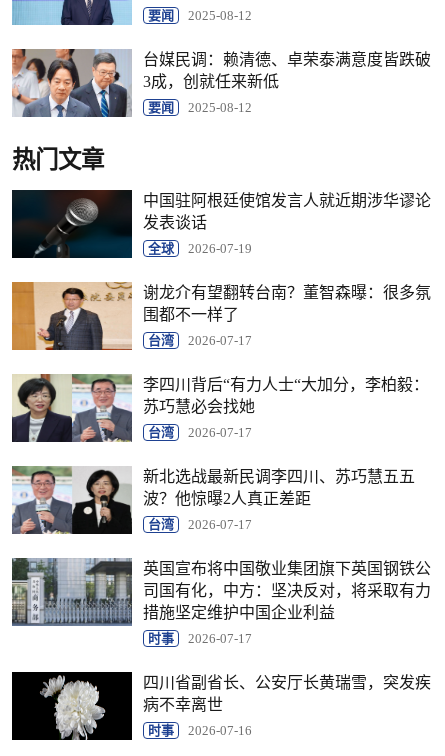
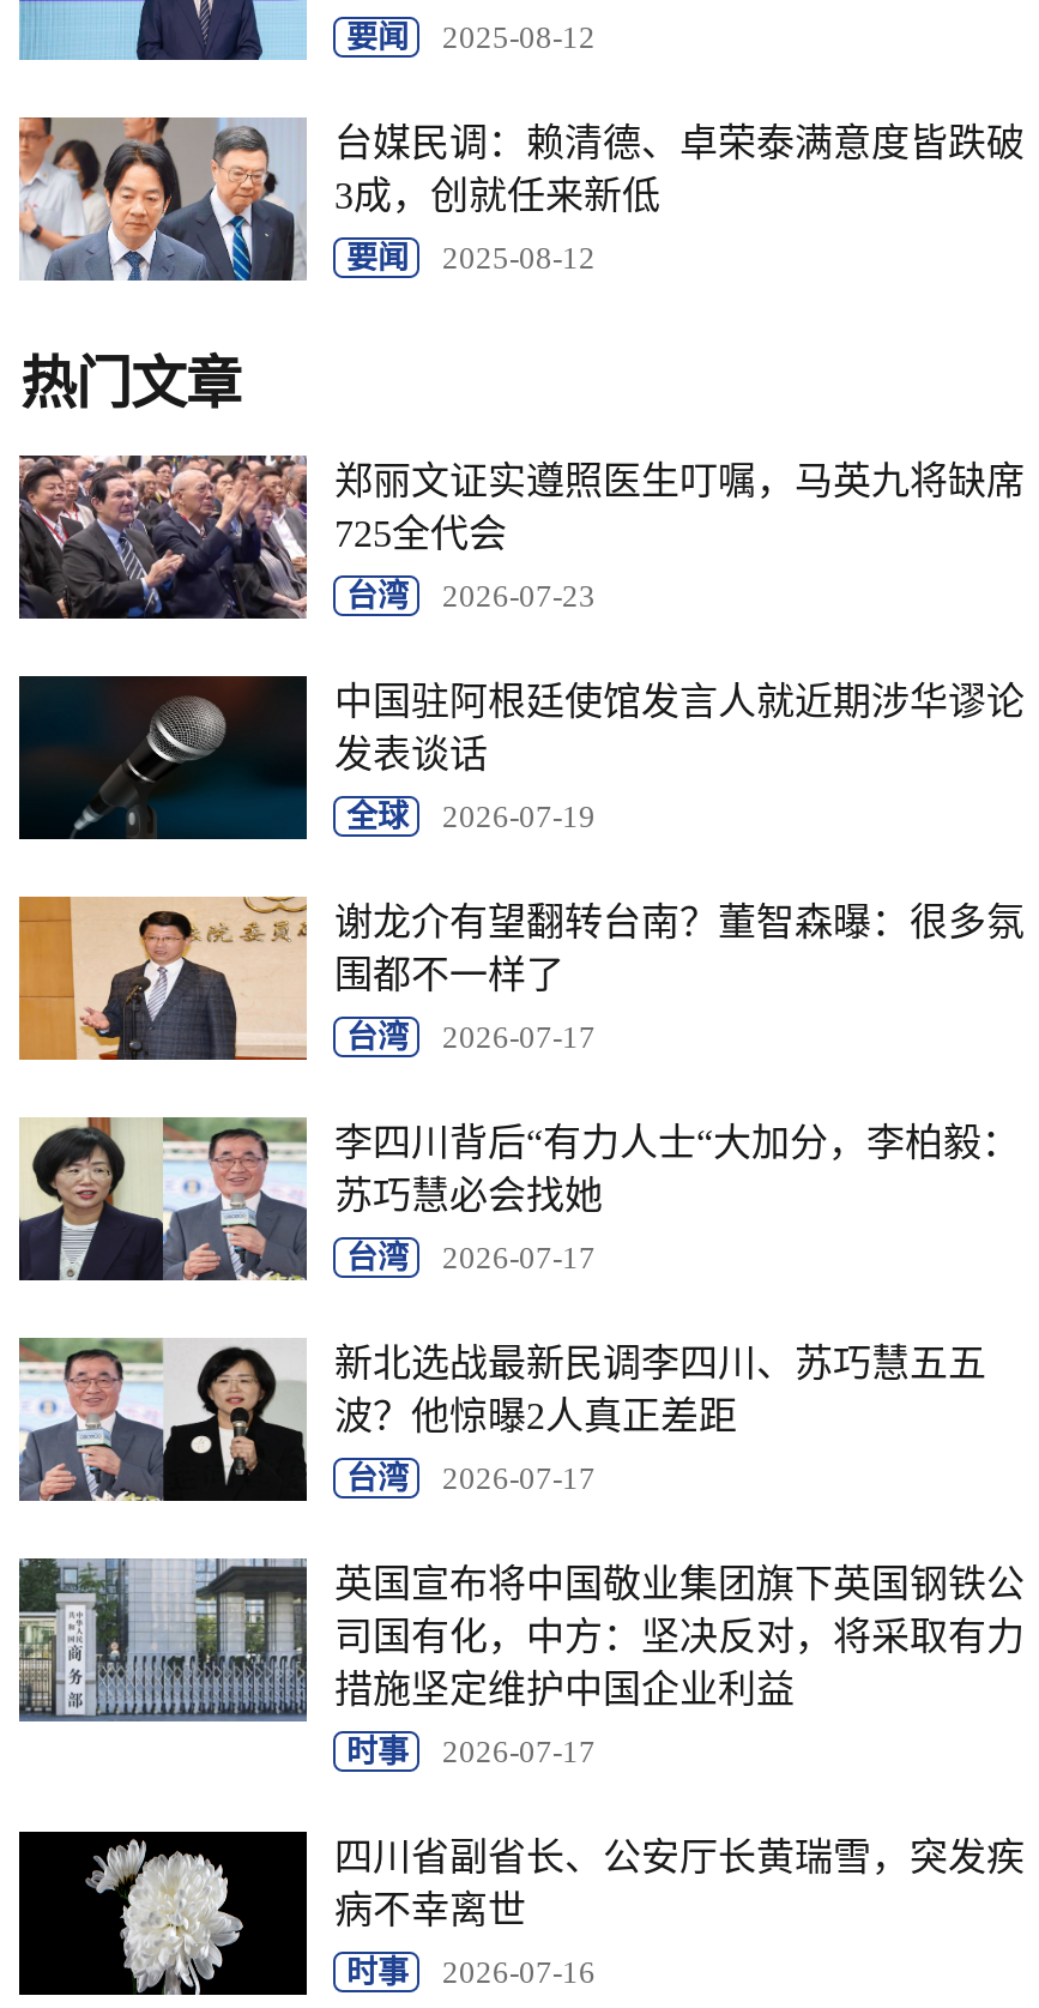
none -> [17,453,1024,621] [image] | 郑丽文证实遵照医生叮嘱，马英九将缺席 | 725全代会 | 台湾 | 2026-07-23

